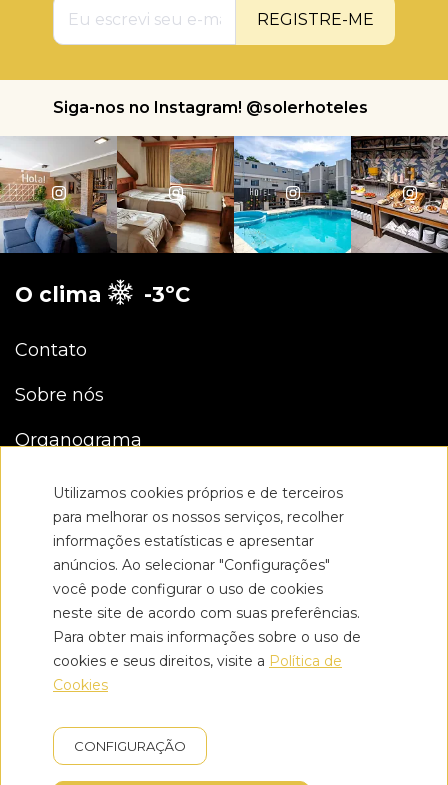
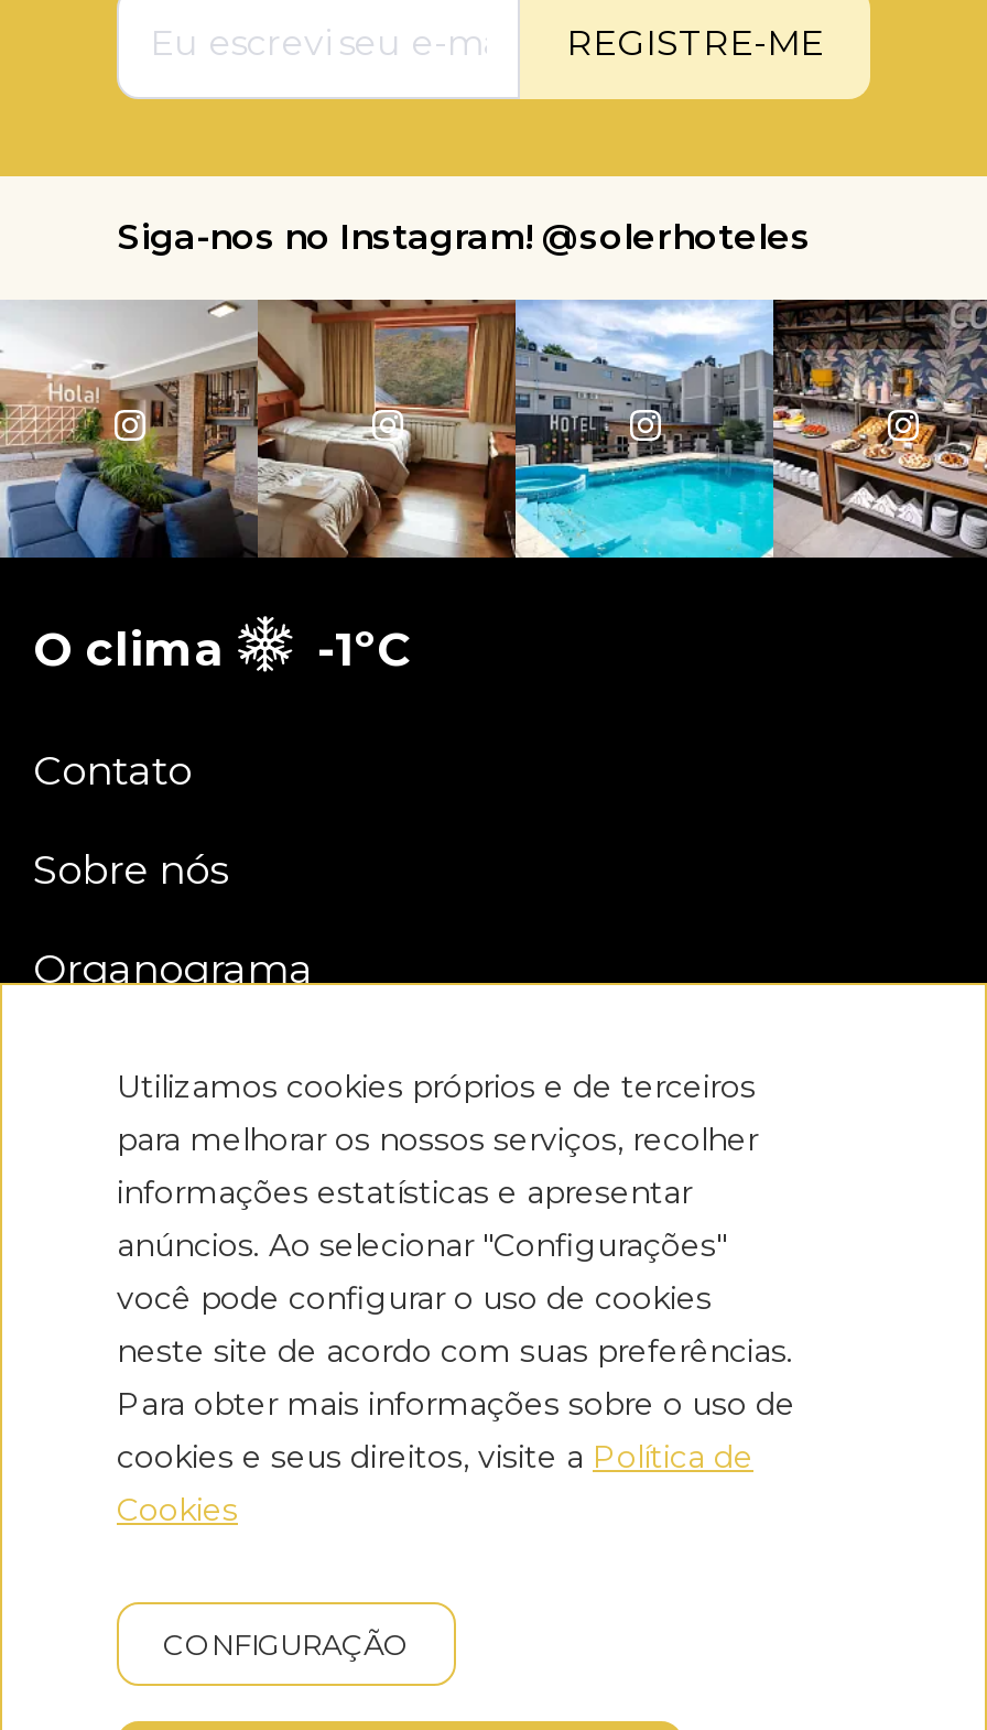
[15,282,190,307] O clima -3ºC -> [33,621,410,677] O clima -1ºC

